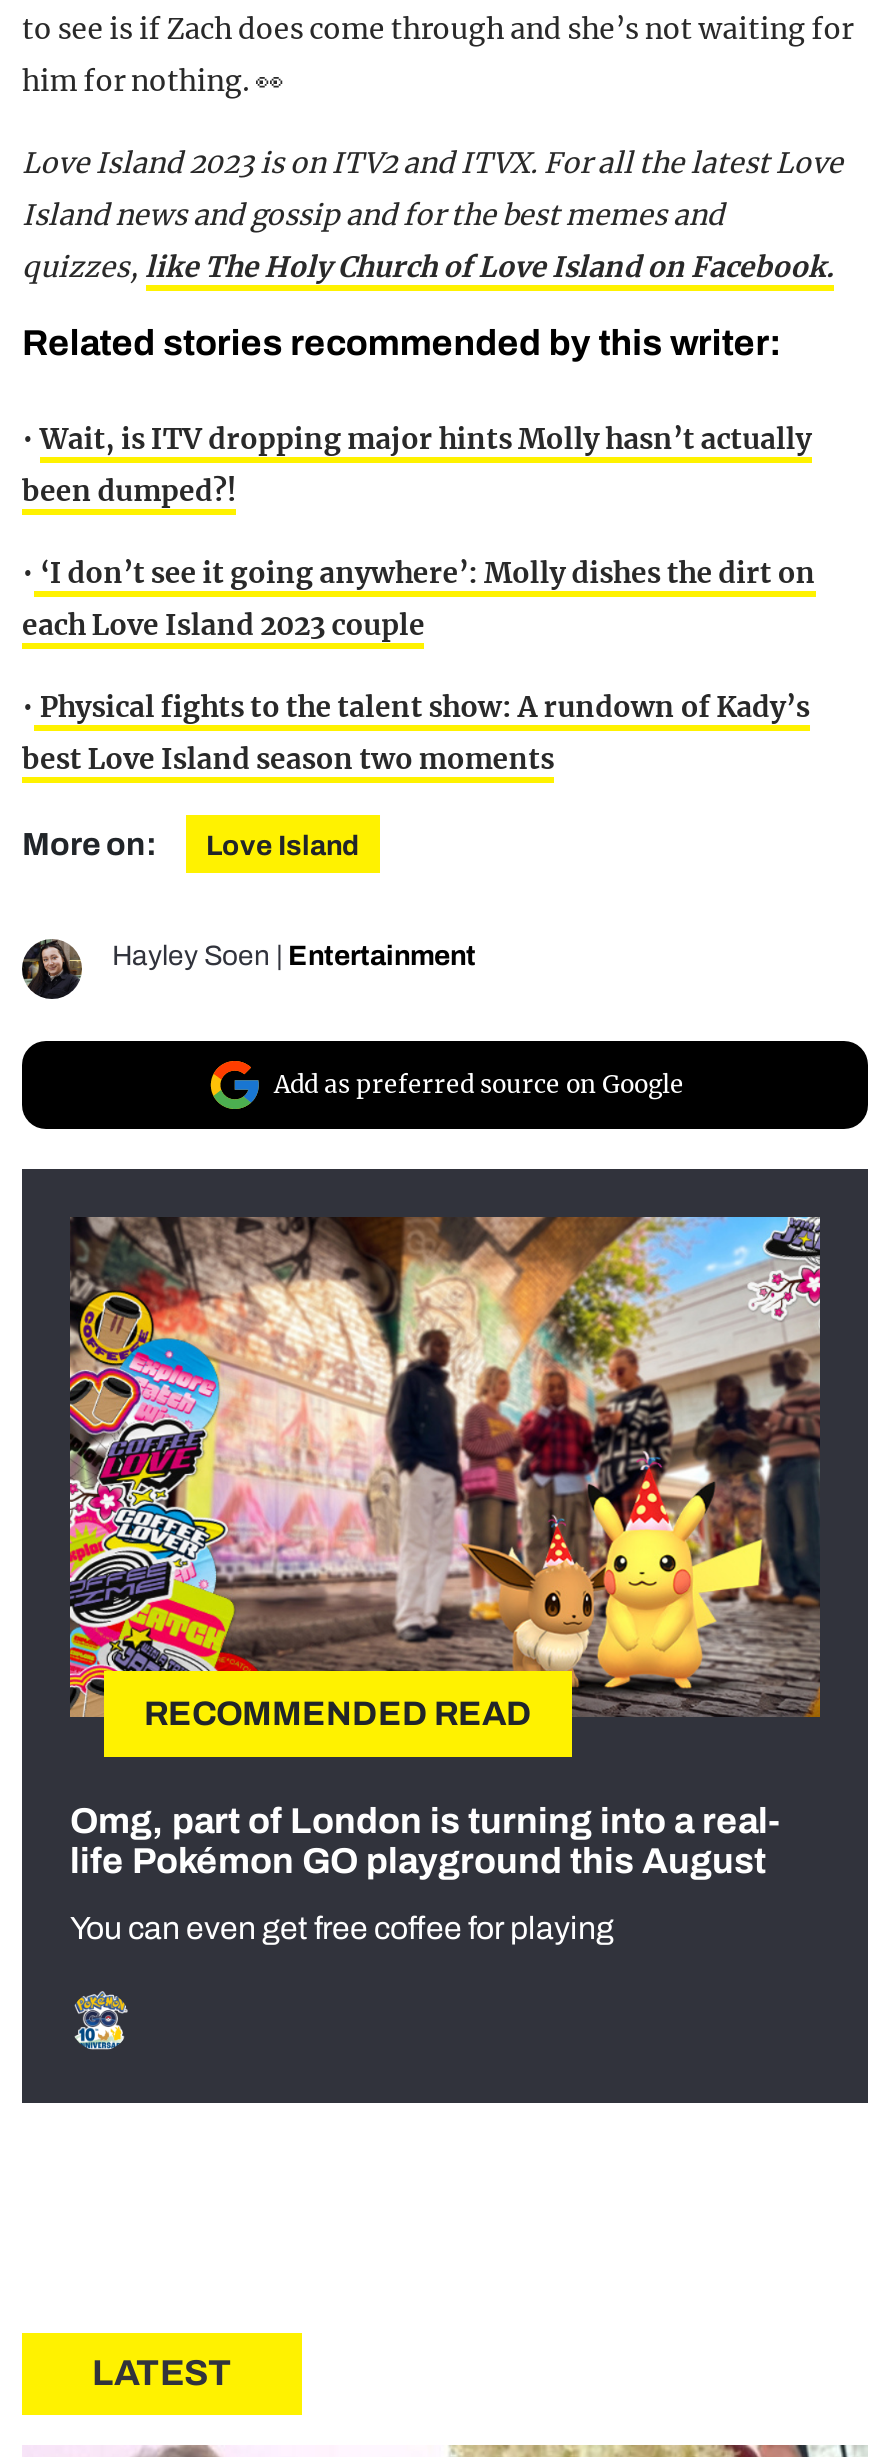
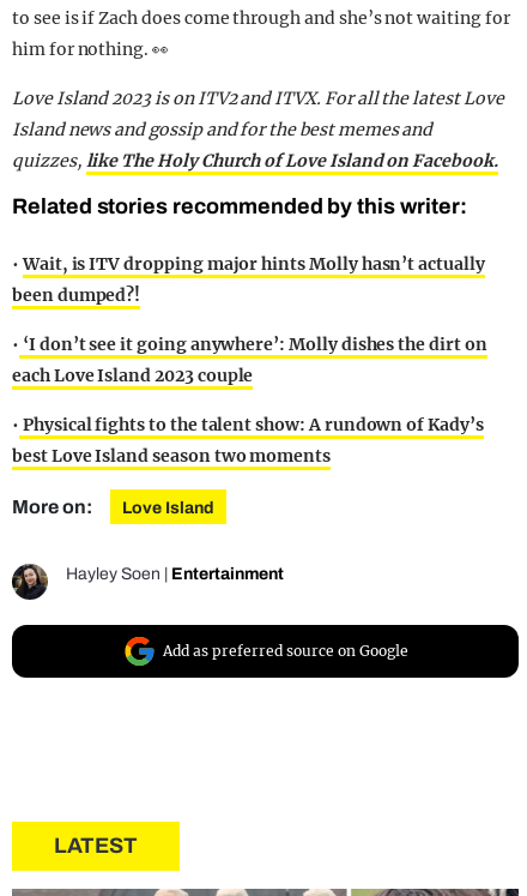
[20,1167,870,2105] [image] | RECOMMENDED READ | Omg, part of London is turning into a real- | life Pokémon GO playground this August | You can even get free coffee for playing -> none

